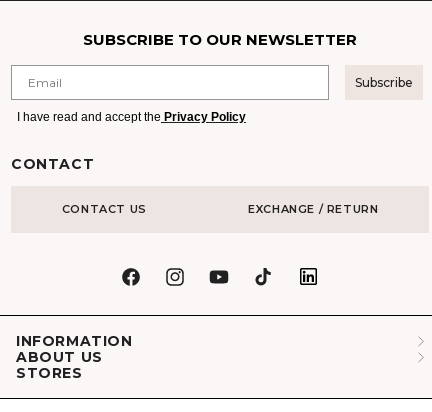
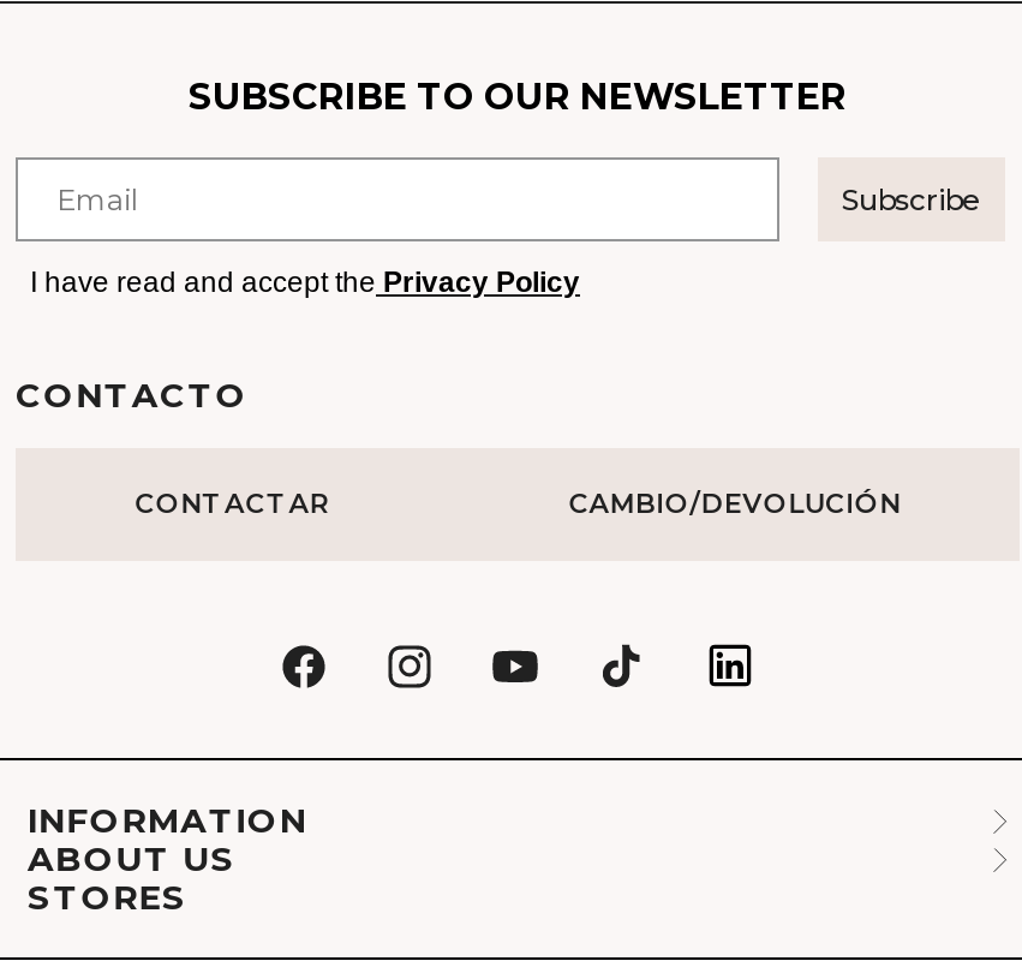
[11,155,94,173] CONTACT -> [16,373,248,416] CONTACTO
[62,202,378,216] CONTACT US | EXCHANGE / RETURN -> [135,486,900,520] CONTACTAR | CAMBIO/DEVOLUCIÓN

